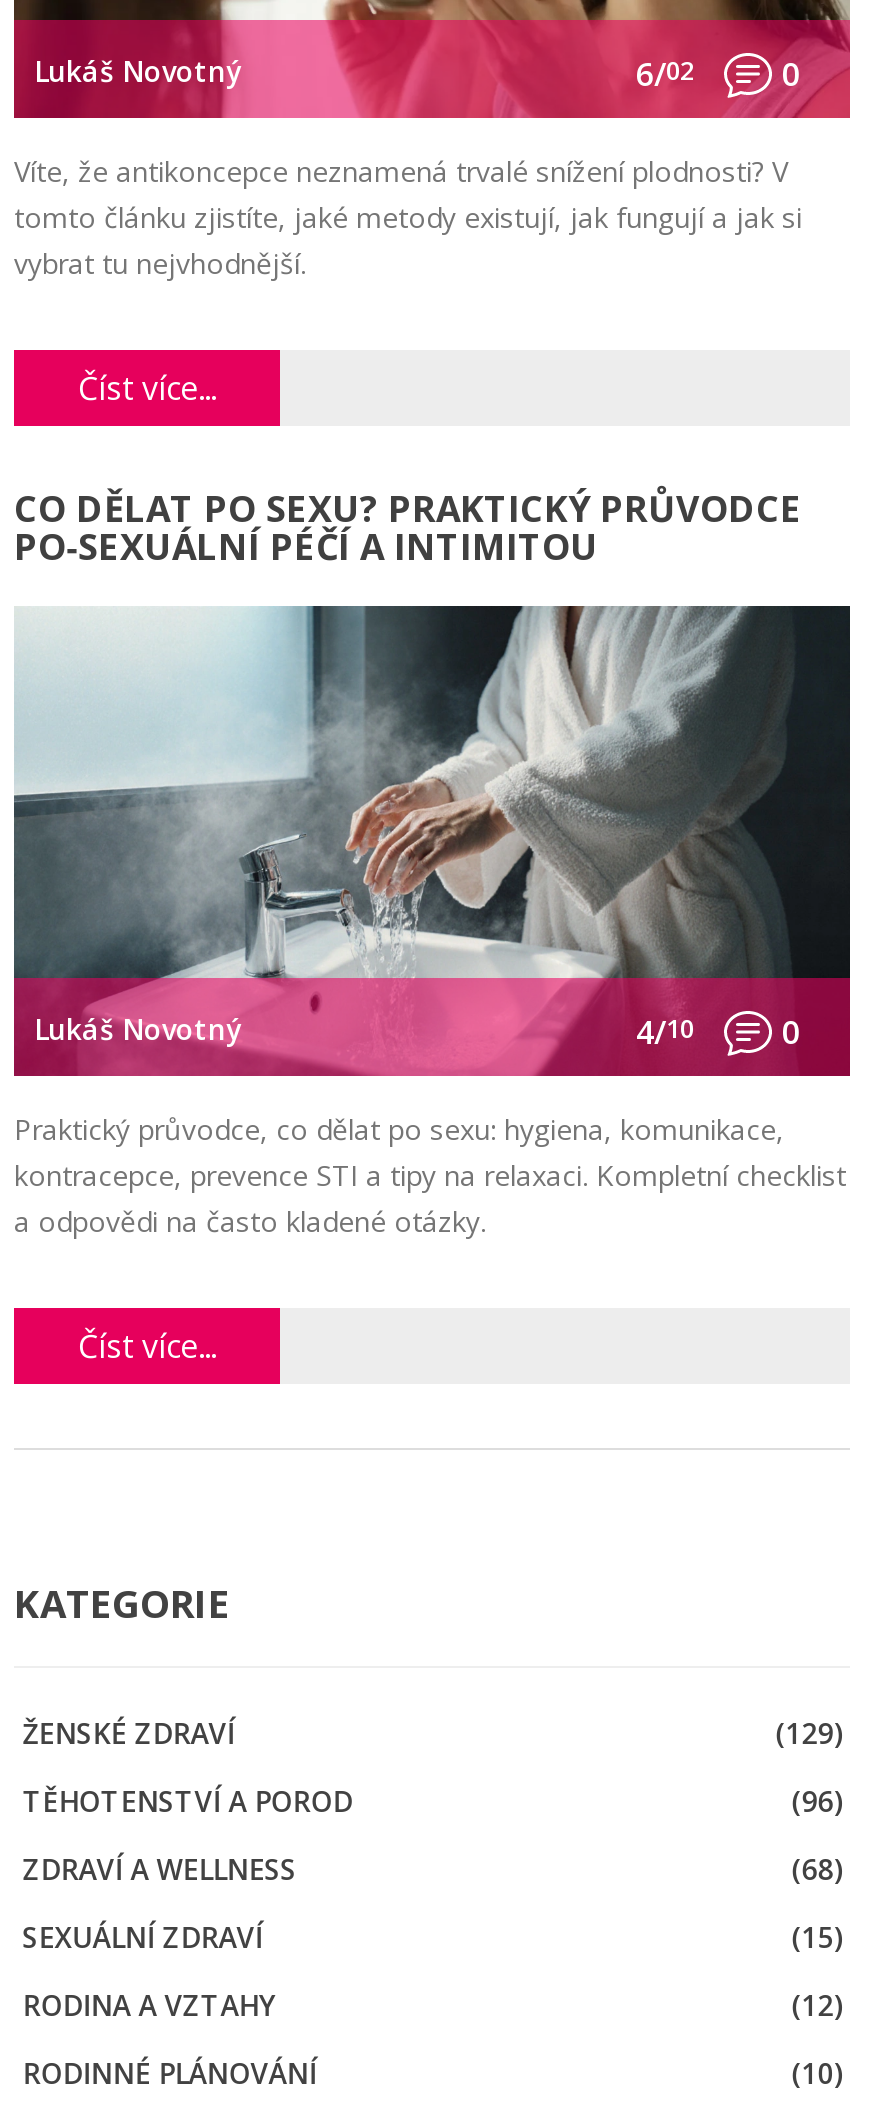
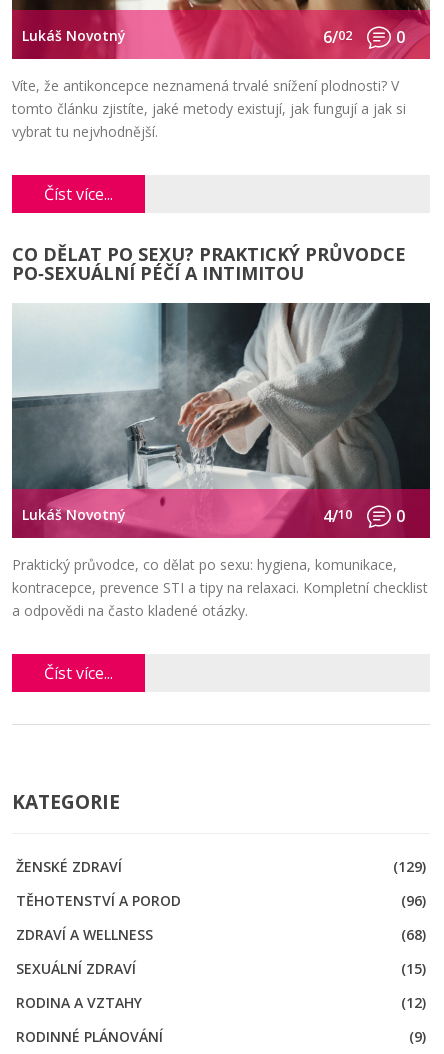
[792,2054,842,2092] (10) -> [409,1027,426,1046] (9)

